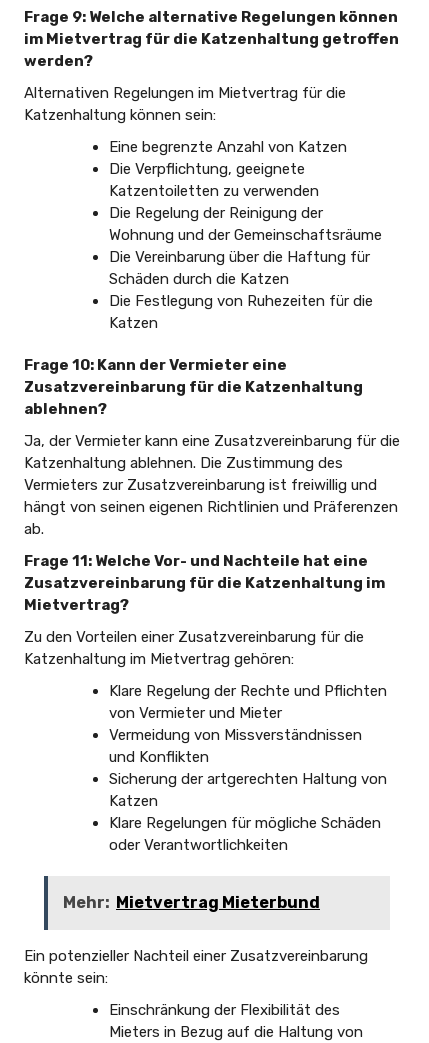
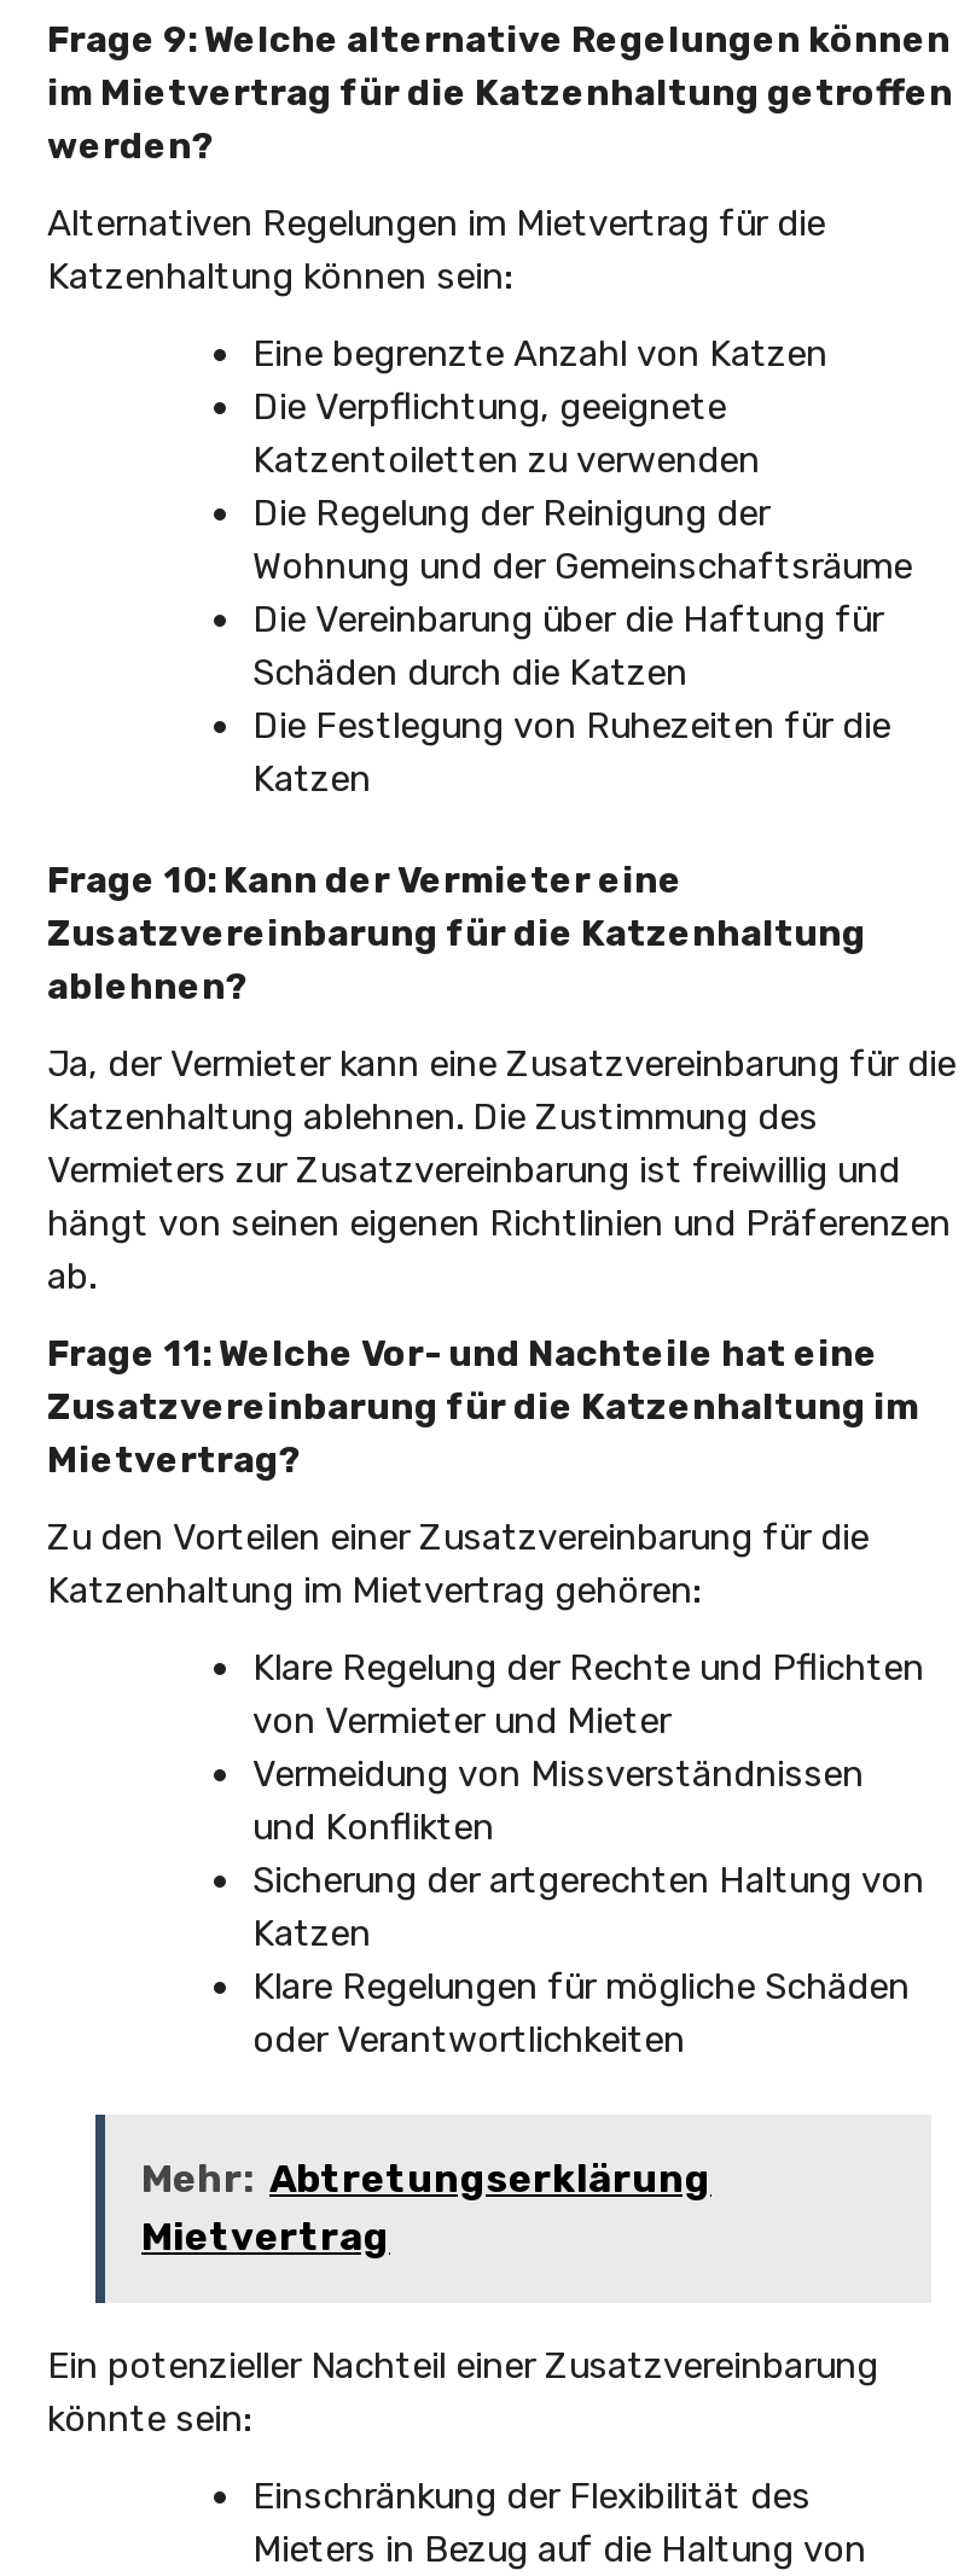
[63,892,320,911] Mehr: Mietvertrag Mieterbund -> [141,2155,711,2258] Mehr: Abtretungserklärung | Mietvertrag

